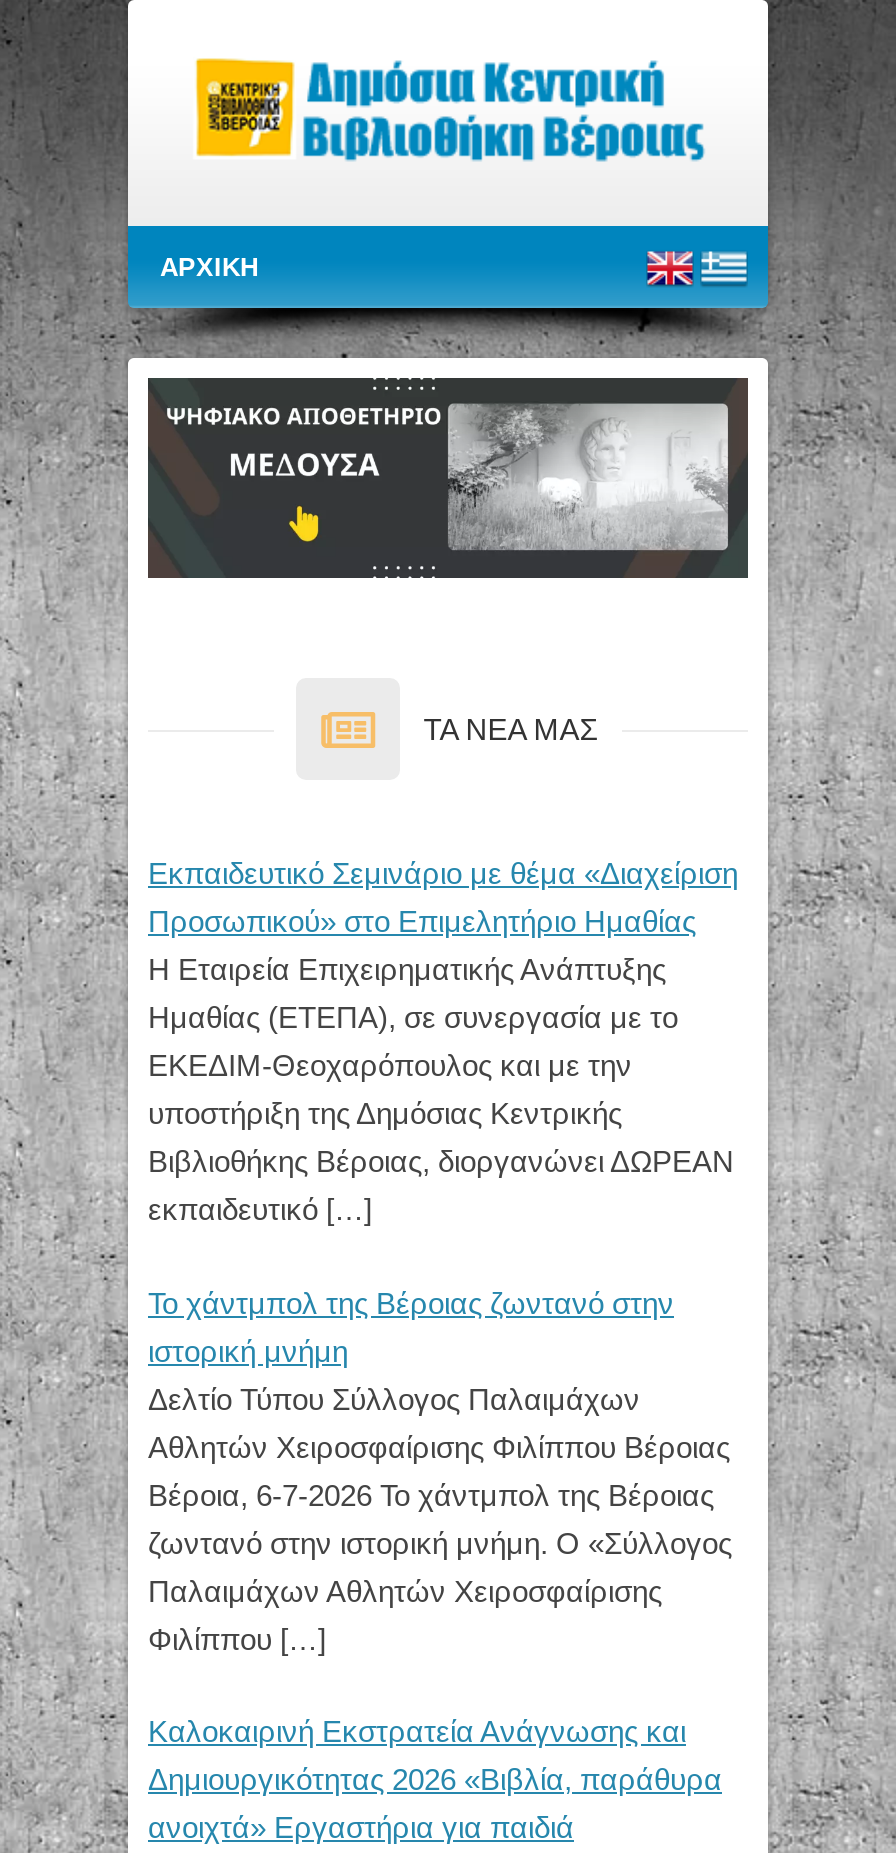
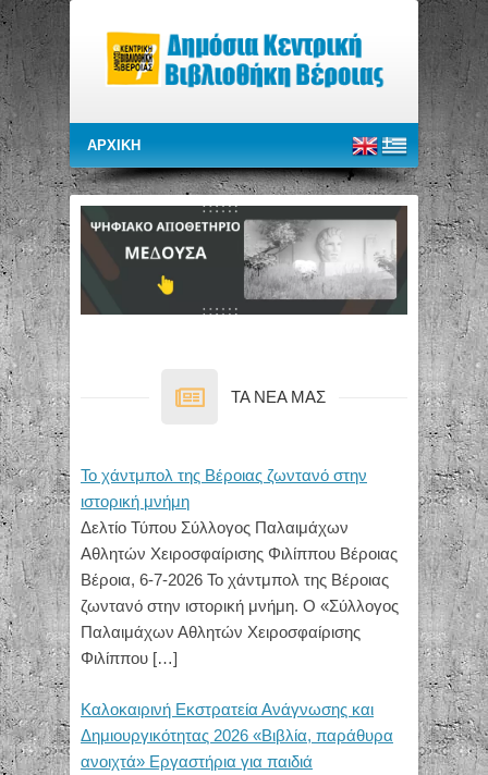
[148,856,738,1226] Εκπαιδευτικό Σεμινάριο με θέμα «Διαχείριση | Προσωπικού» στο Επιμελητήριο Ημαθίας | Η Εταιρεία Επιχειρηματικής Ανάπτυξης | Ημαθίας (ΕΤΕΠΑ), σε συνεργασία με το | ΕΚΕΔΙΜ-Θεοχαρόπουλος και με την | υποστήριξη της Δημόσιας Κεντρικής | Βιβλιοθήκης Βέροιας, διοργανώνει ΔΩΡΕΑΝ | εκπαιδευτικό […] -> none

